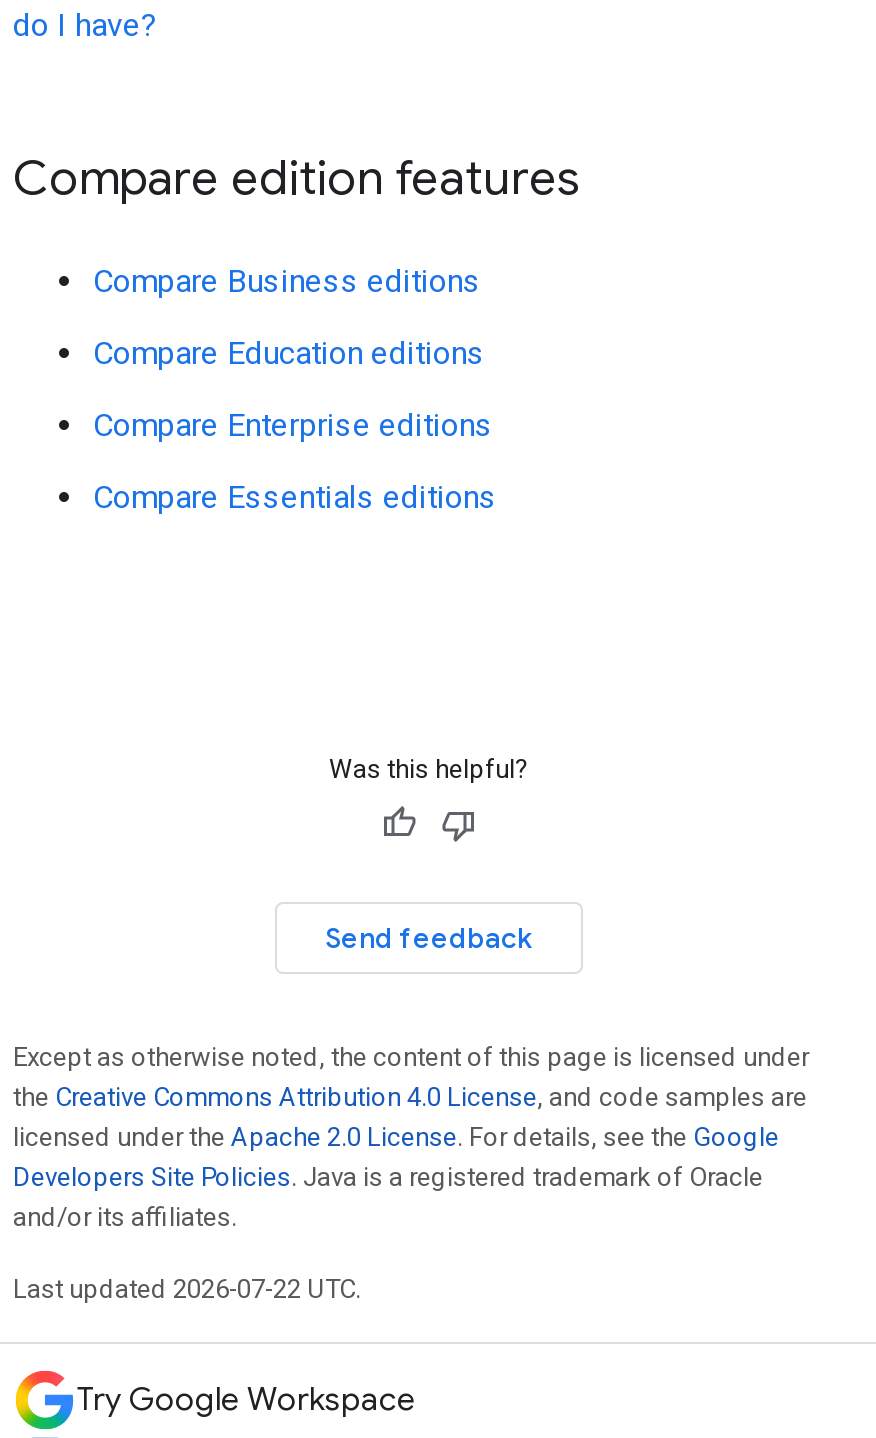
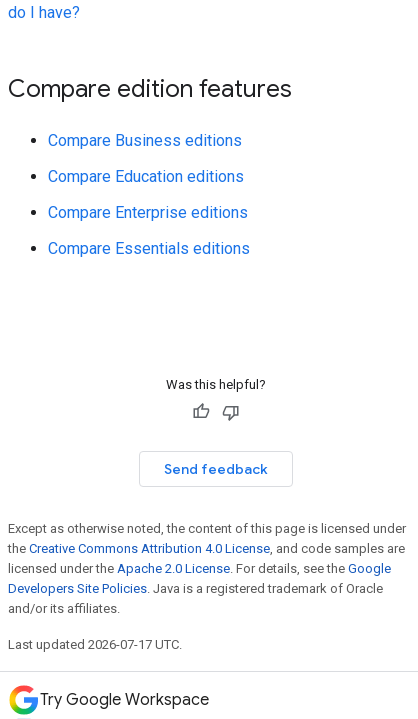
[13,1274,361,1304] Last updated 2026-07-22 UTC. -> [8,637,182,652] Last updated 2026-07-17 UTC.

